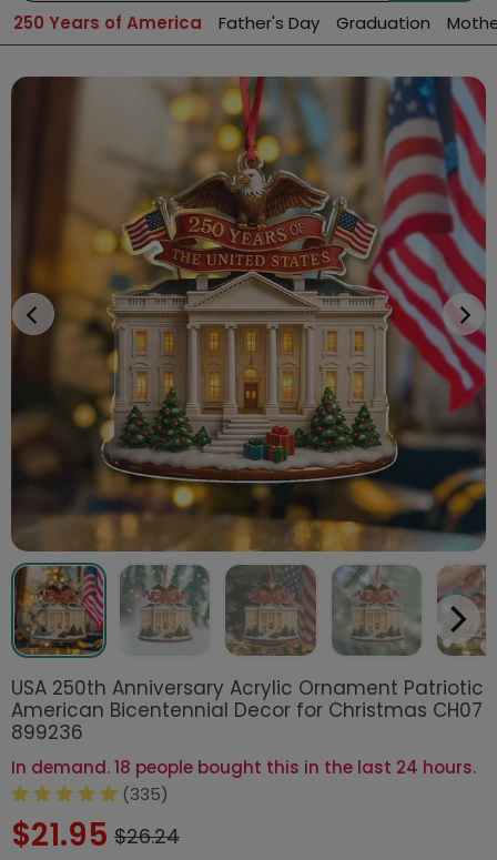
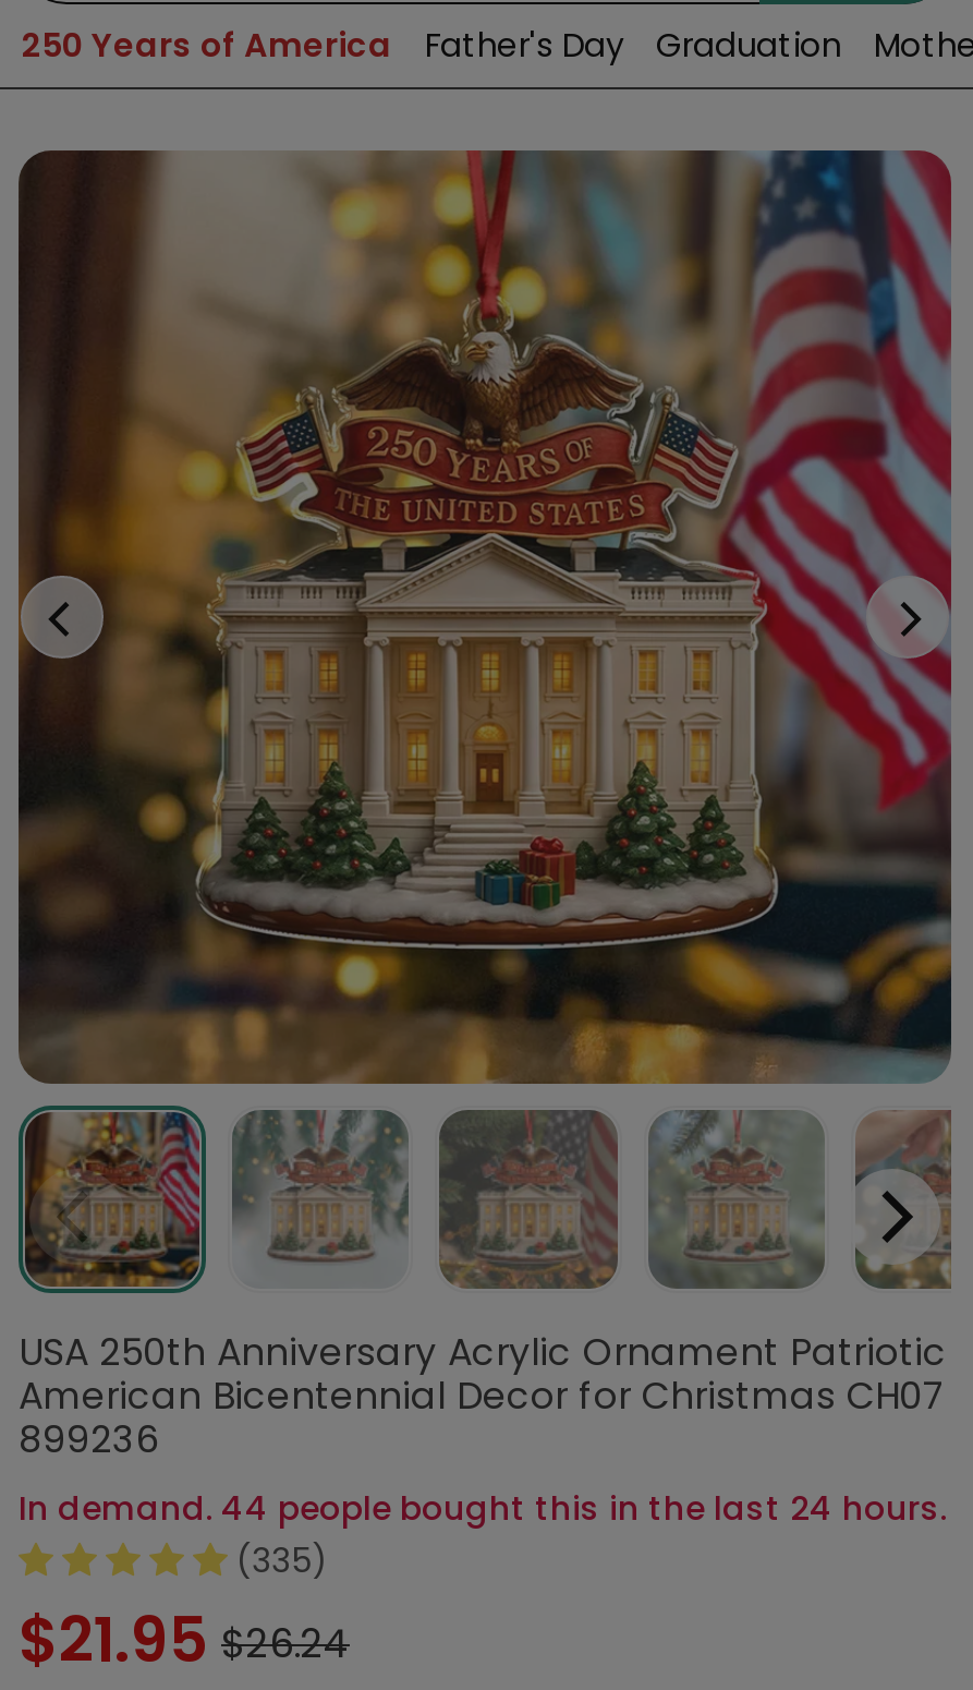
[11,755,476,779] In demand. 18 people bought this in the last 24 hours. -> [19,1484,947,1530] In demand. 44 people bought this in the last 24 hours.

